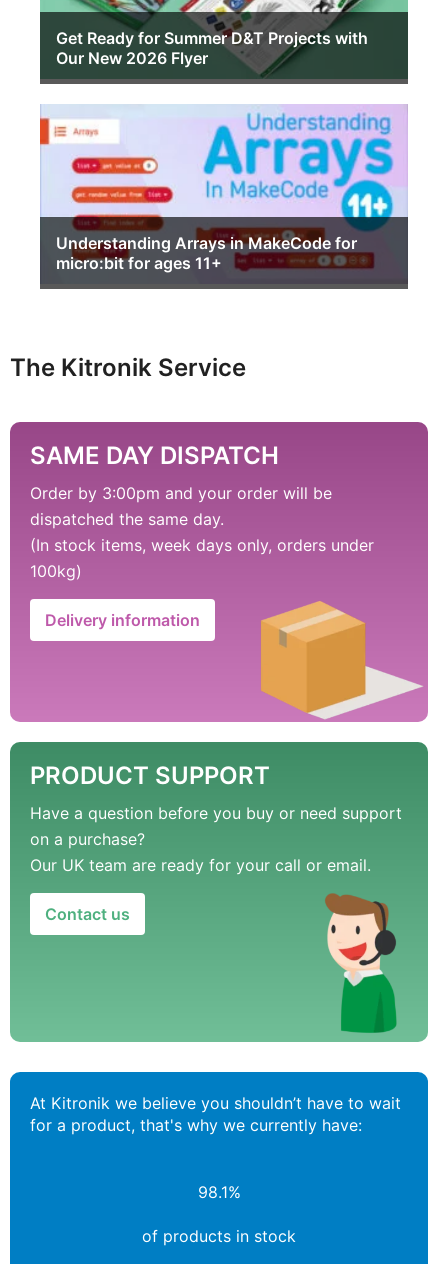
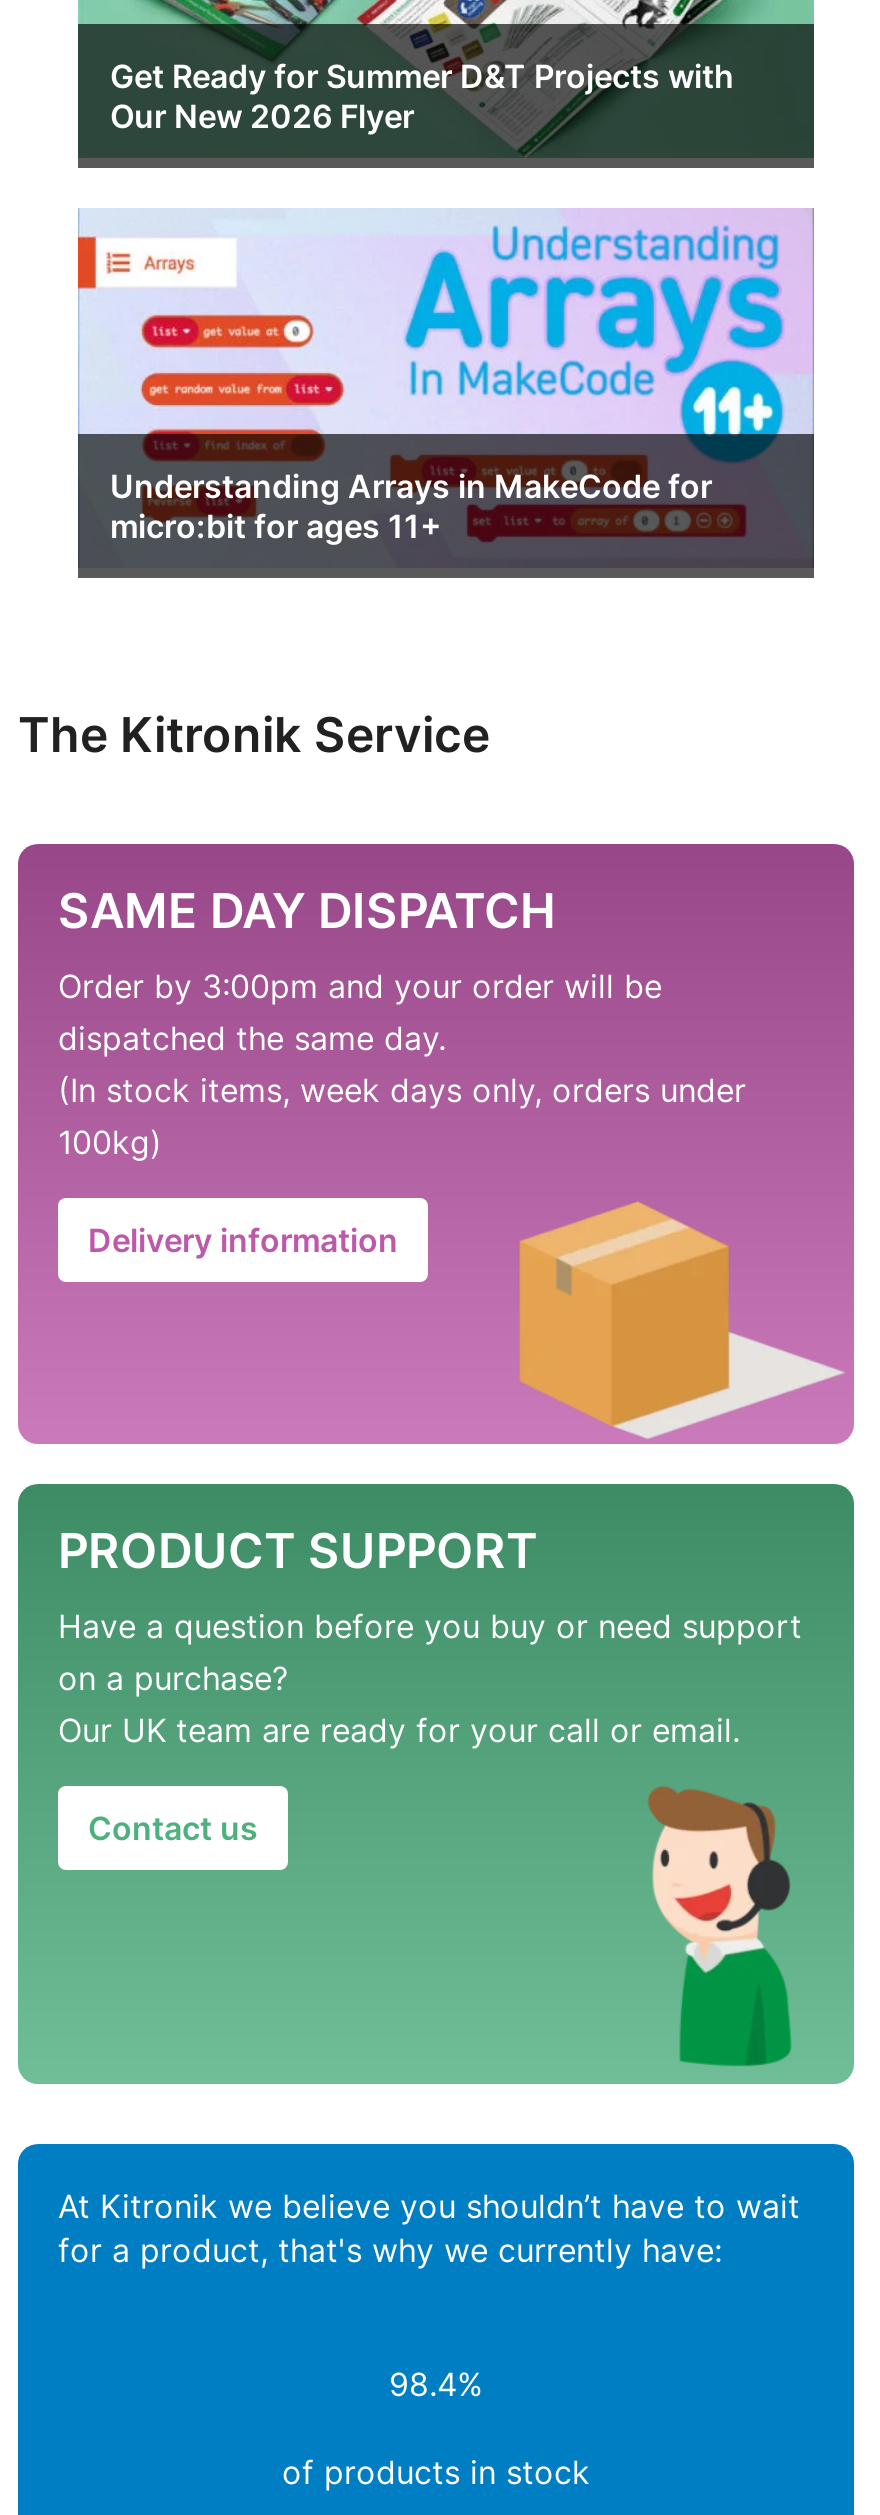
[197,1182,240,1202] 98.1% -> [389,2365,483,2405] 98.4%

